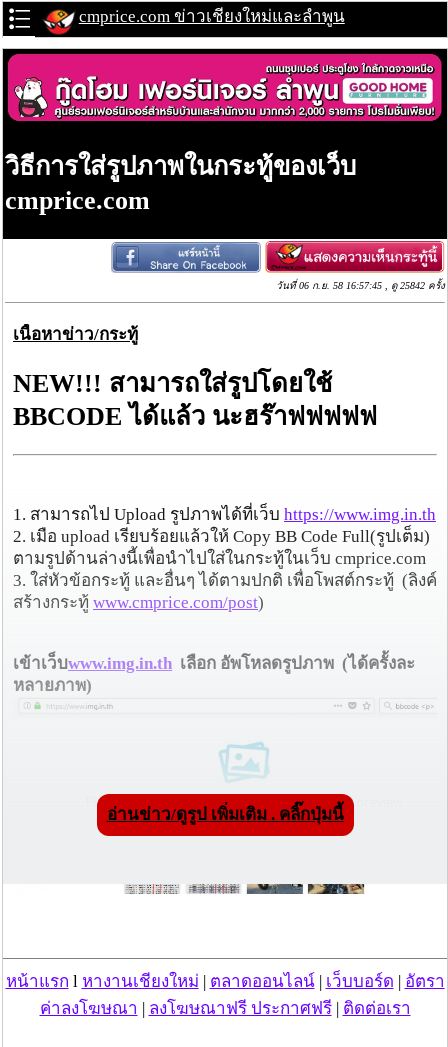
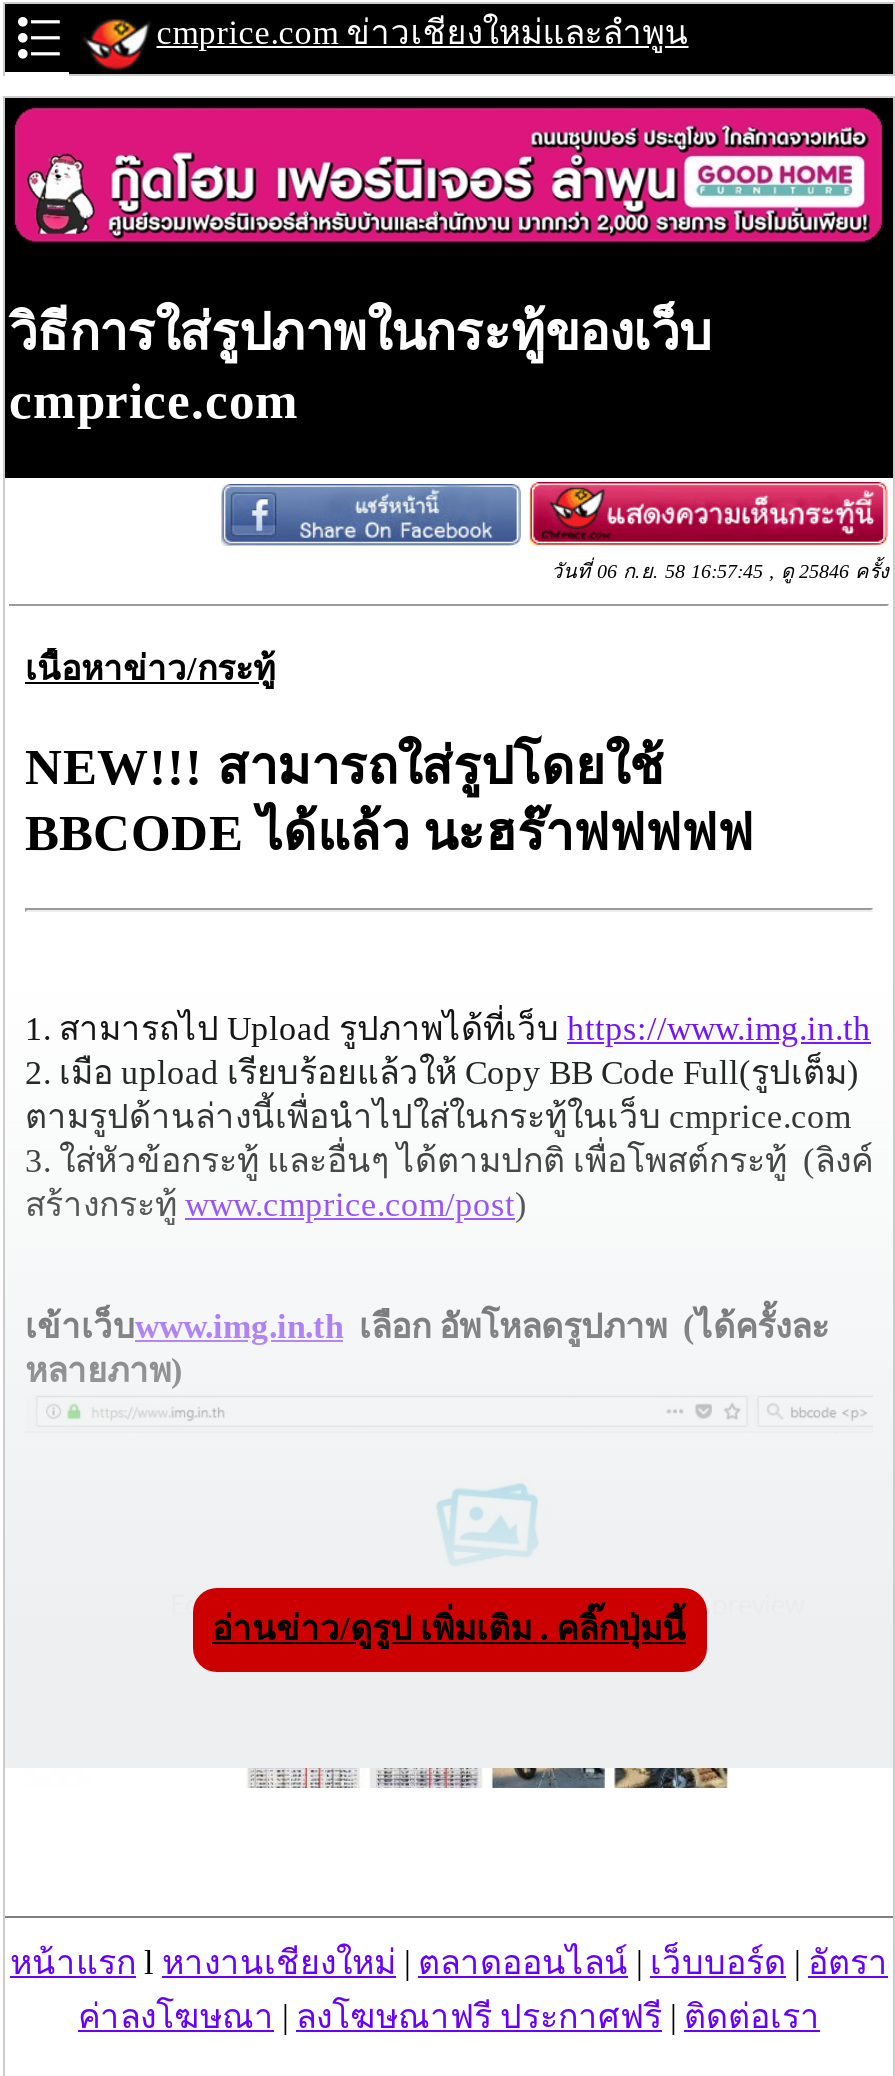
[276,280,445,291] วันที่ 06 ก.ย. 58 16:57:45 , ดู 25842 ครั้ง -> [551,561,889,583] วันที่ 06 ก.ย. 58 16:57:45 , ดู 25846 ครั้ง

